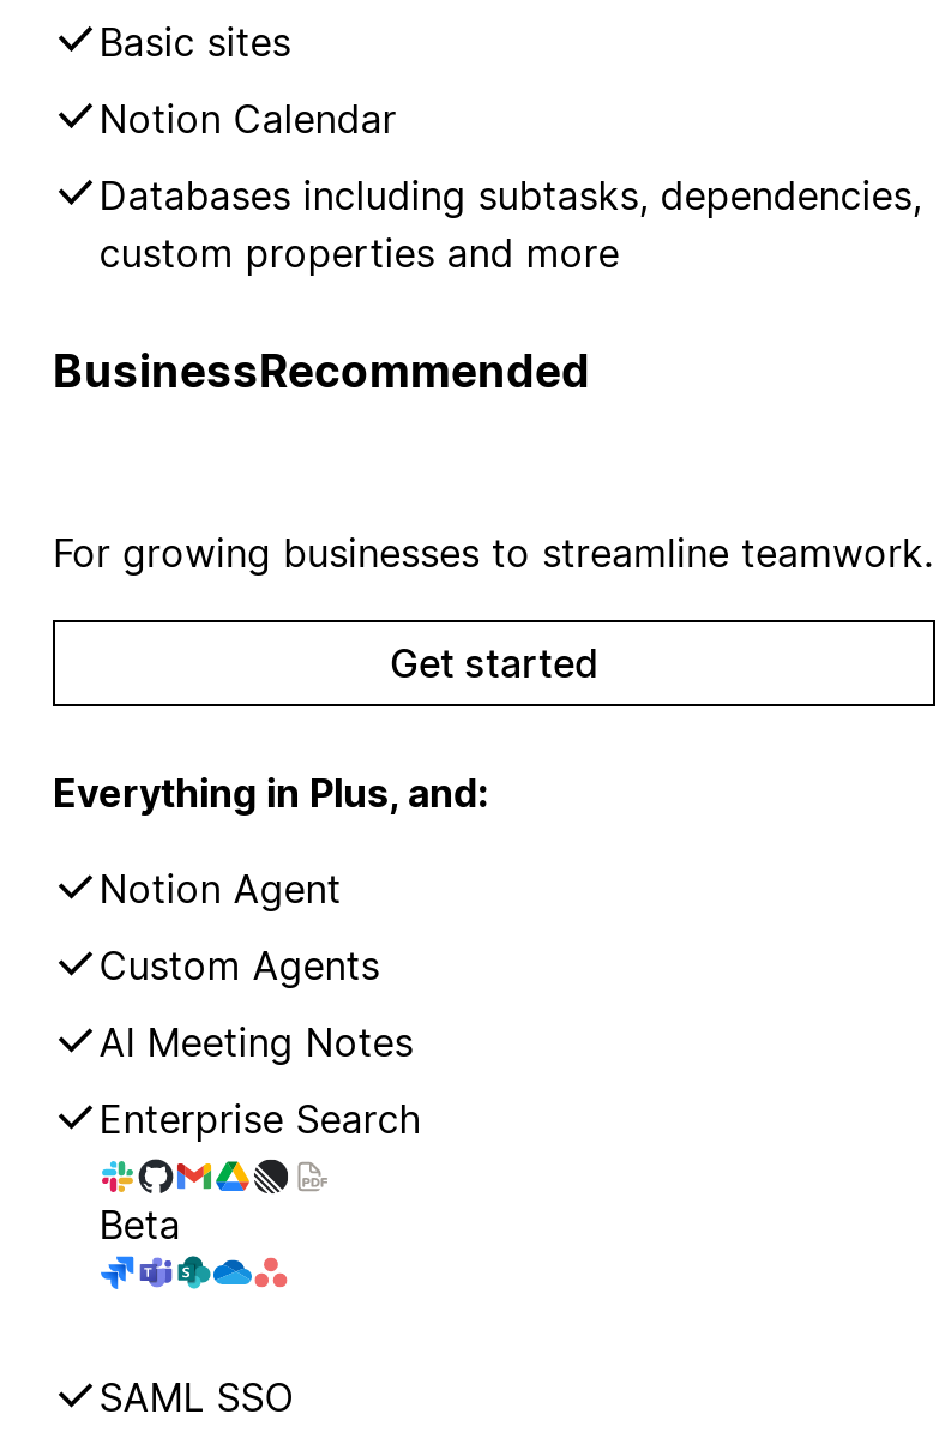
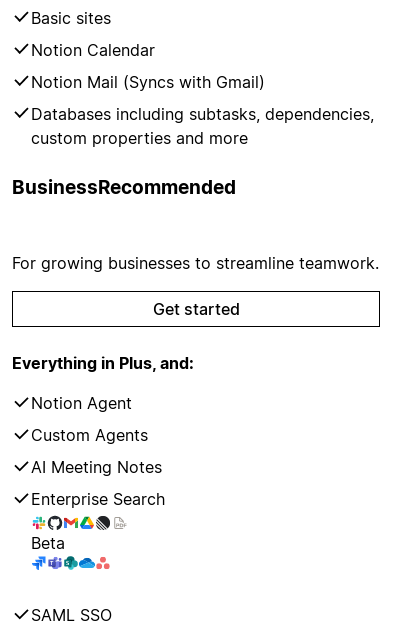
none -> [31,72,265,92] Notion Mail (Syncs with Gmail)

